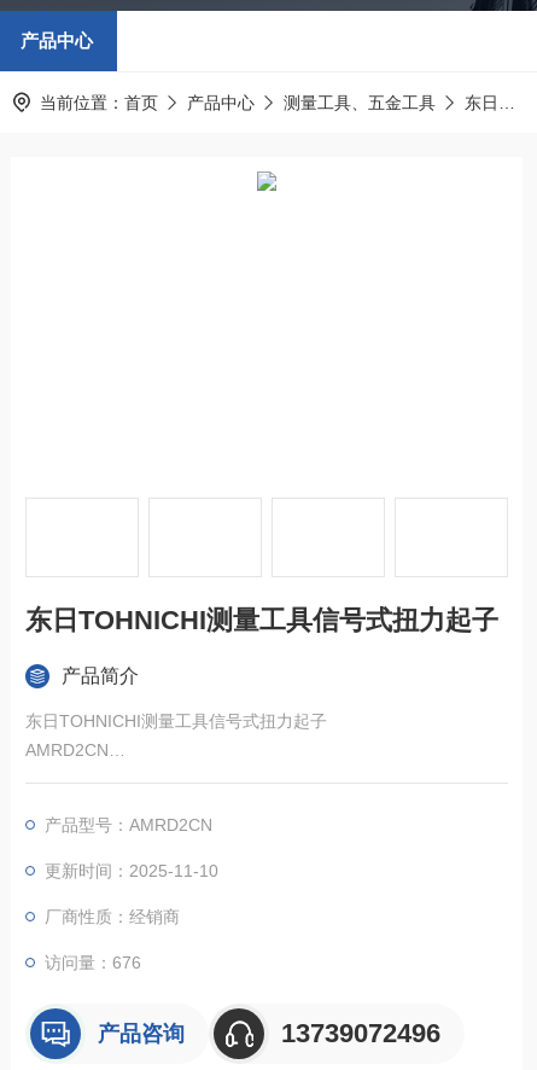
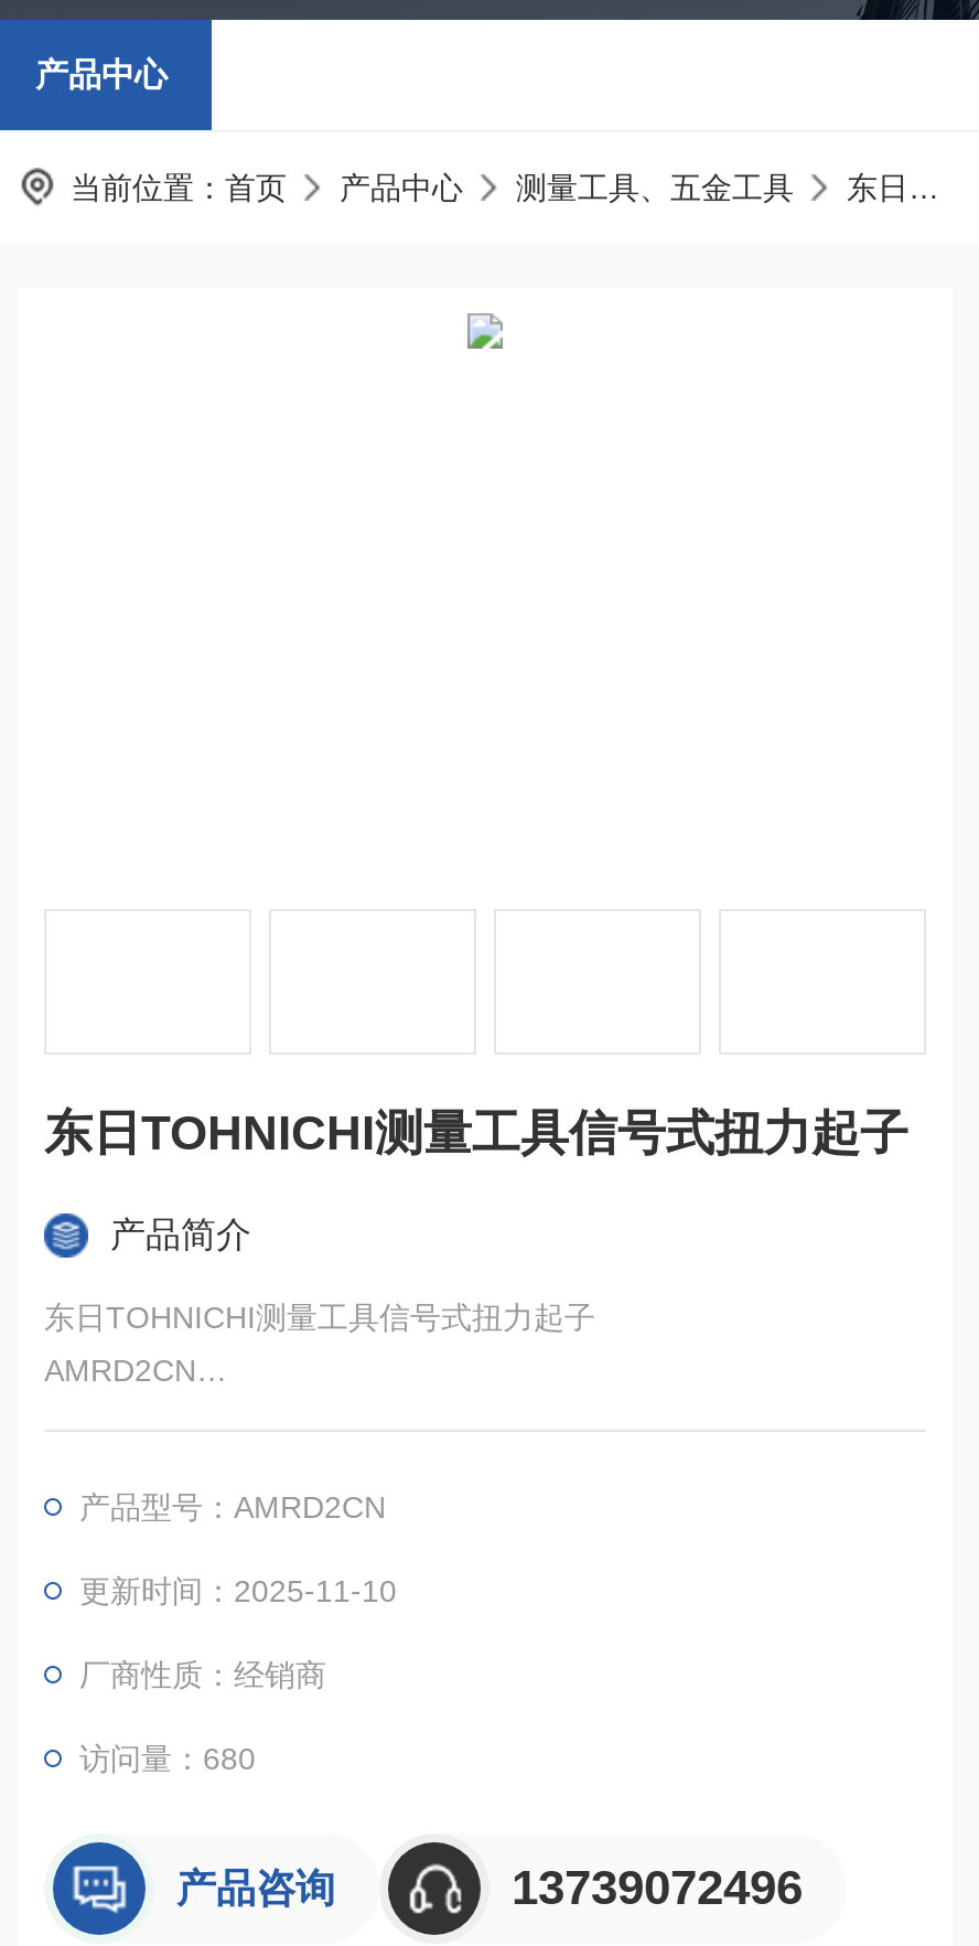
[45,953,141,972] 访问量：676 -> [79,1741,256,1776] 访问量：680

